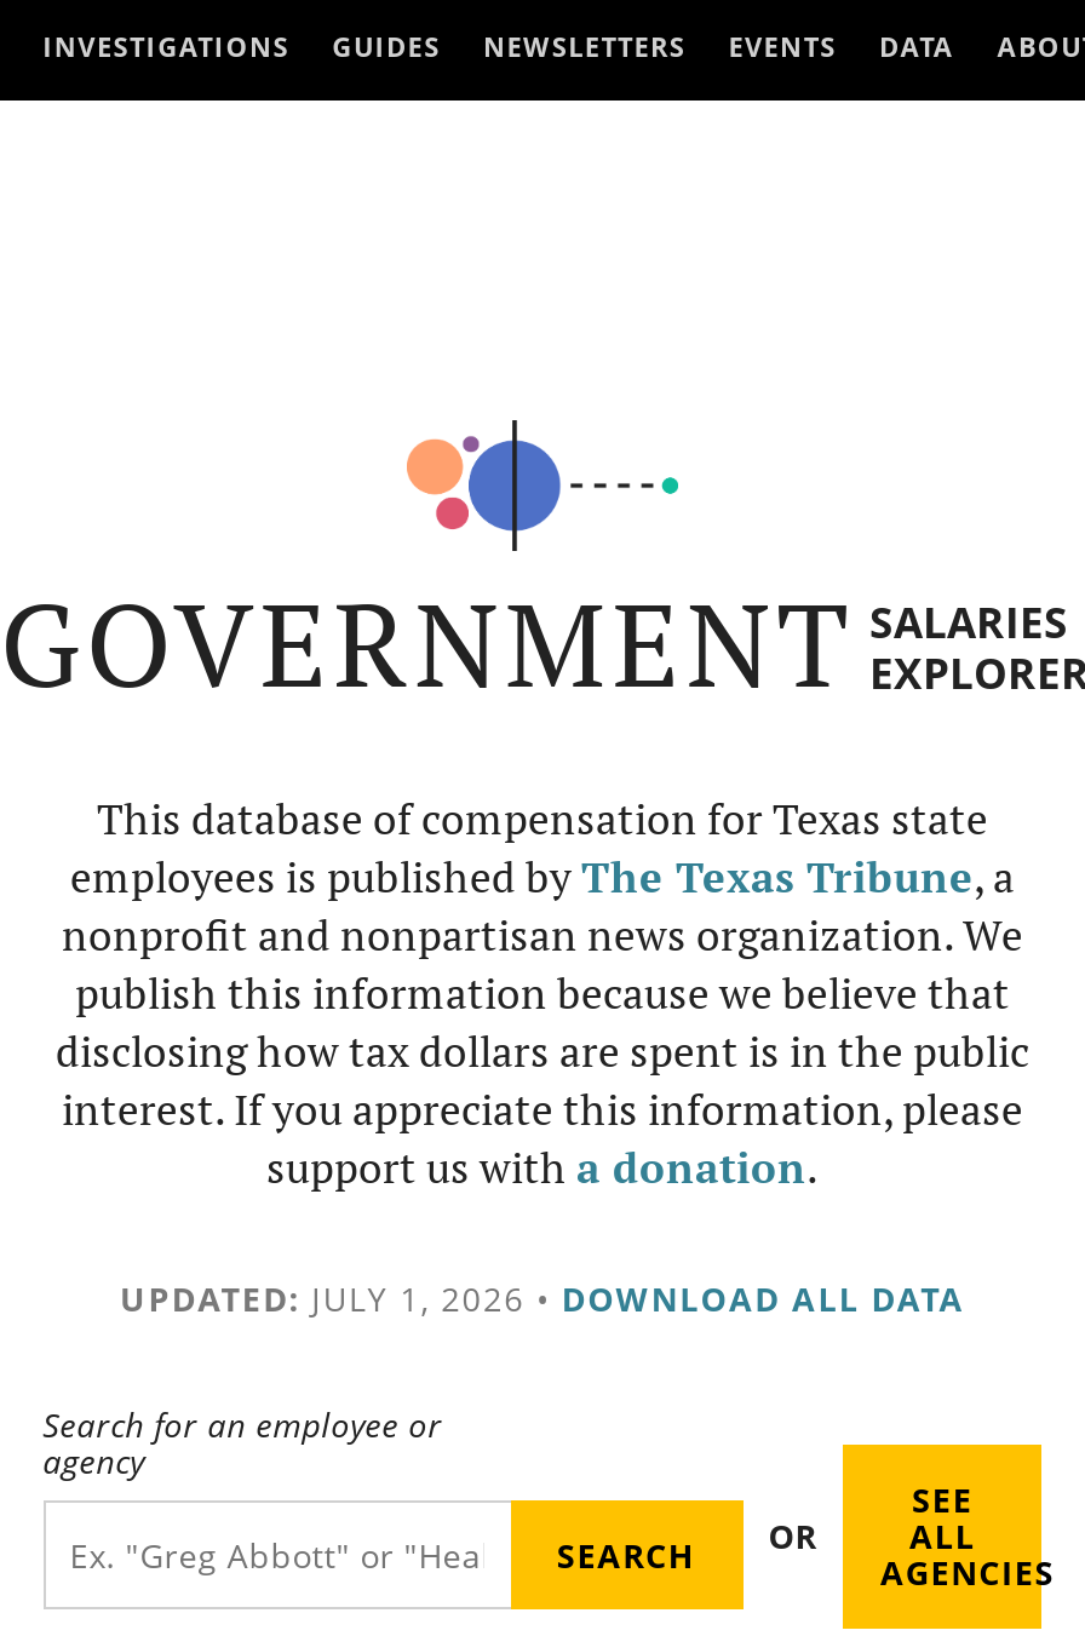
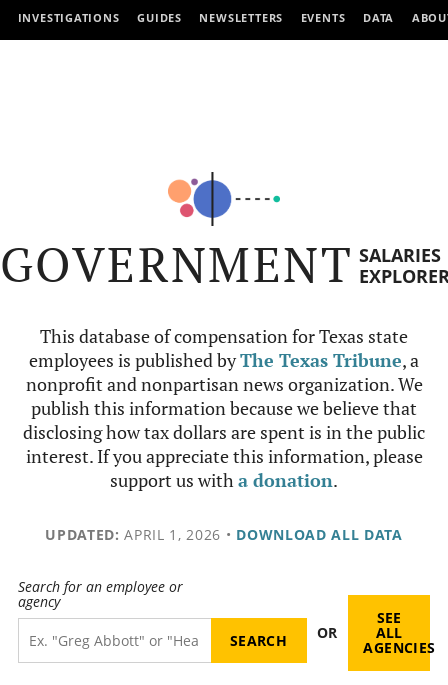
[120,1275,965,1321] UPDATED: JULY 1, 2026 • DOWNLOAD ALL DATA -> [45,525,403,544] UPDATED: APRIL 1, 2026 • DOWNLOAD ALL DATA

